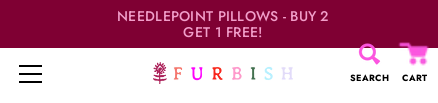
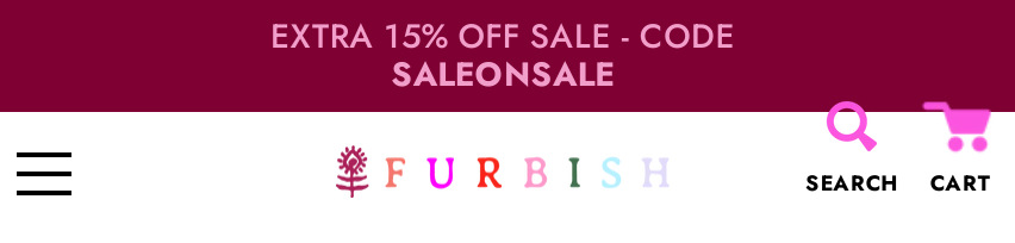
[117,6,329,42] NEEDLEPOINT PILLOWS - BUY 2 | GET 1 FREE! -> [270,12,735,98] EXTRA 15% OFF SALE - CODE | SALEONSALE

